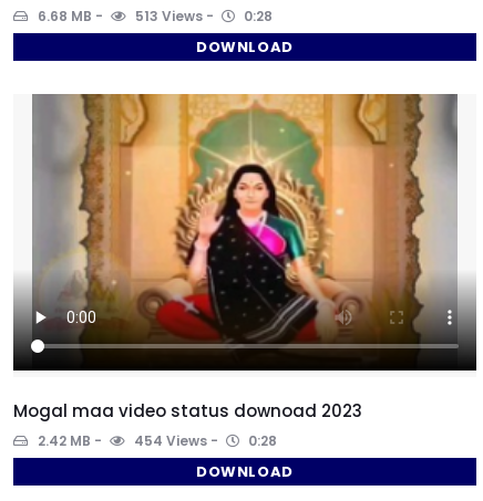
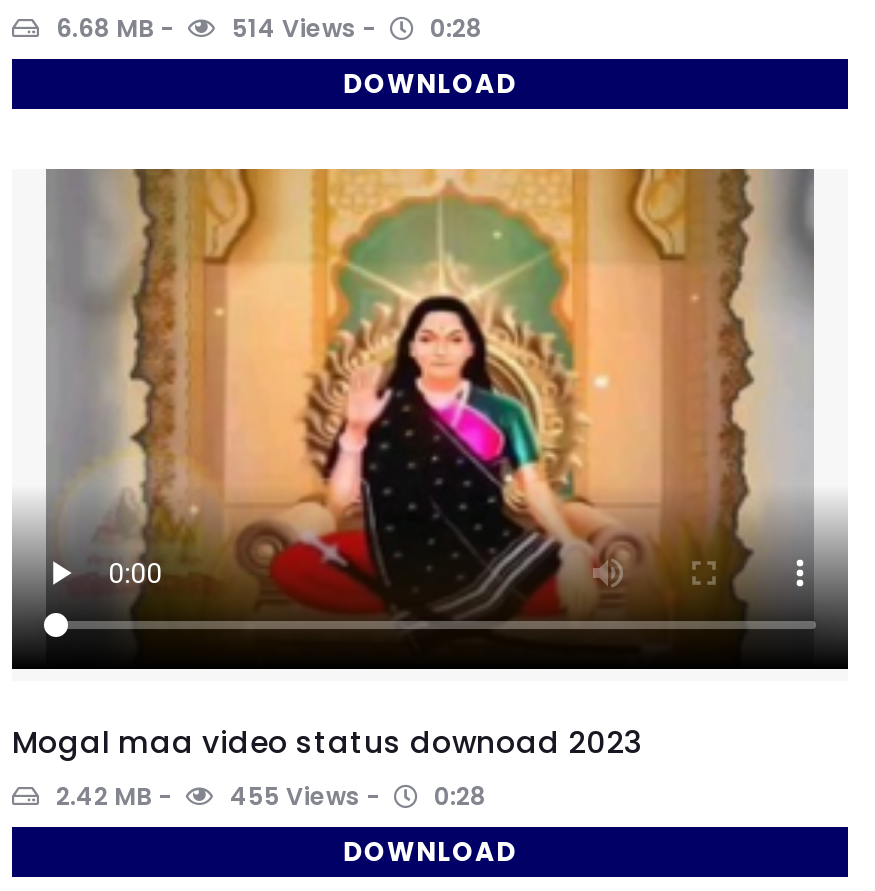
[132,7,273,25] 513 Views 0:28 -> [226,11,482,45] 514 Views 0:28
[131,431,277,450] 454 Views 0:28 -> [224,779,486,813] 455 Views 0:28

